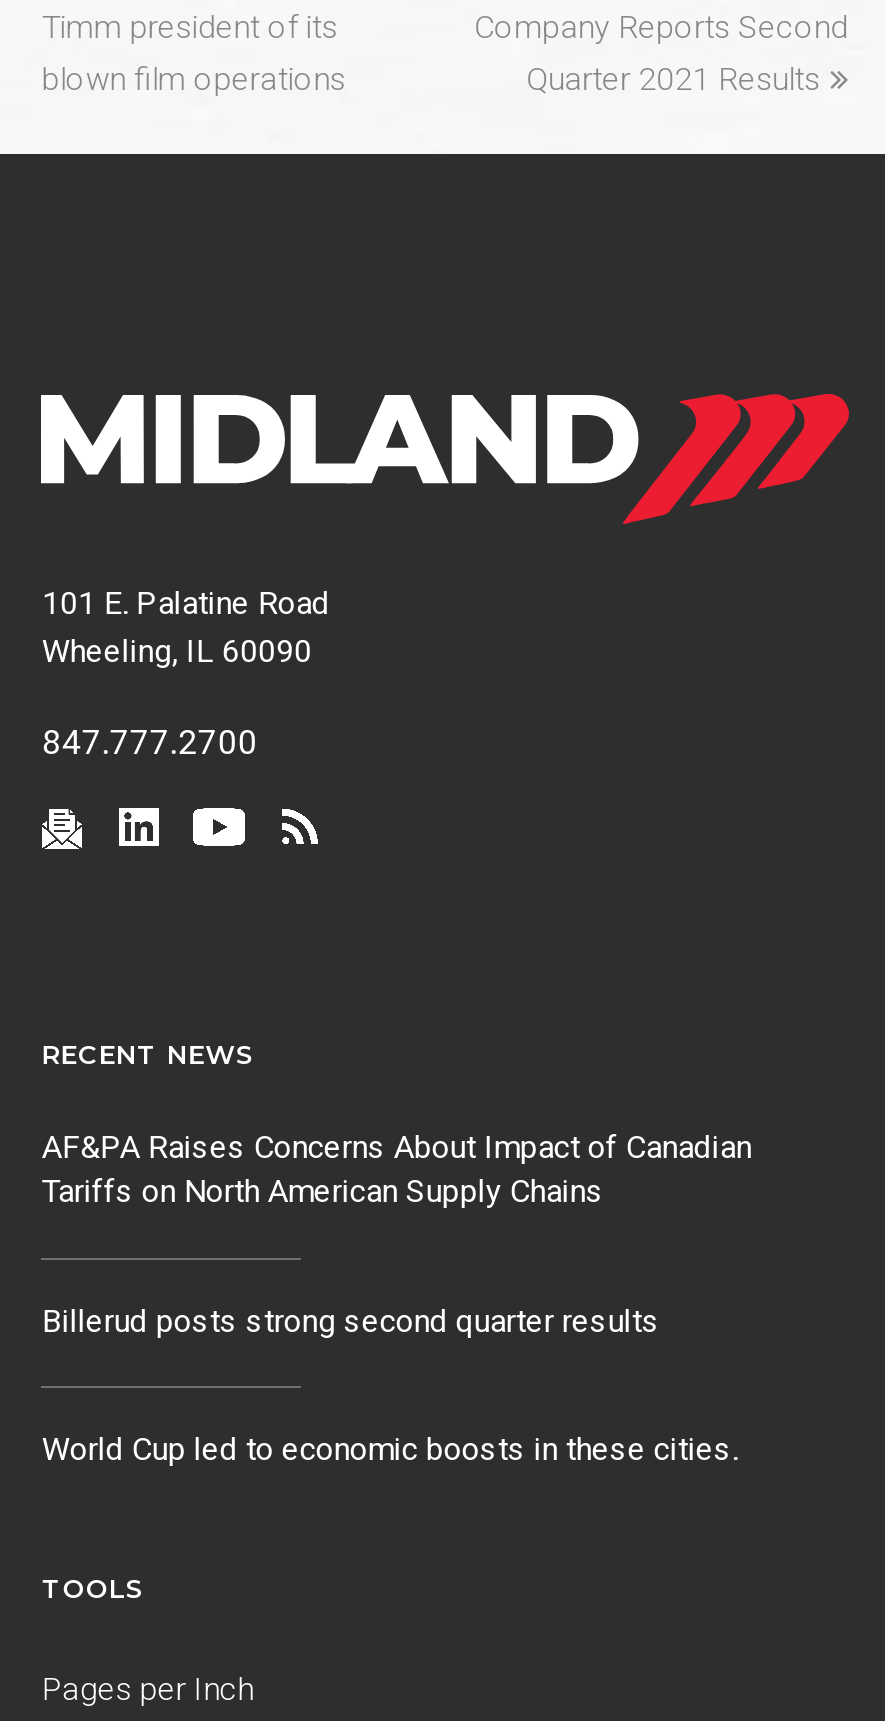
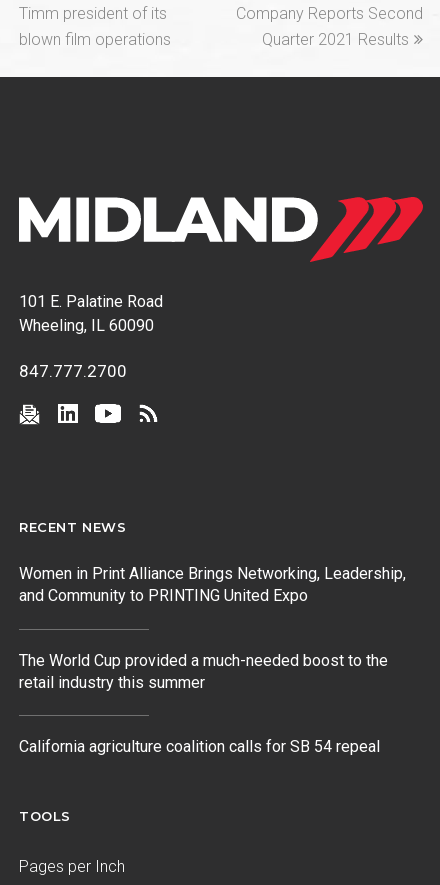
[42,1129,752,1211] AF&PA Raises Concerns About Impact of Canadian | Tariffs on North American Supply Chains -> [19,564,406,605] Women in Print Alliance Brings Networking, Leadership, | and Community to PRINTING United Expo
[42,1302,660,1340] Billerud posts strong second quarter results -> [19,651,388,692] The World Cup provided a much-needed boost to the | retail industry this summer
[42,1431,738,1469] World Cup led to economic boosts in these cities. -> [19,737,380,756] California agriculture coalition calls for SB 54 repeal

